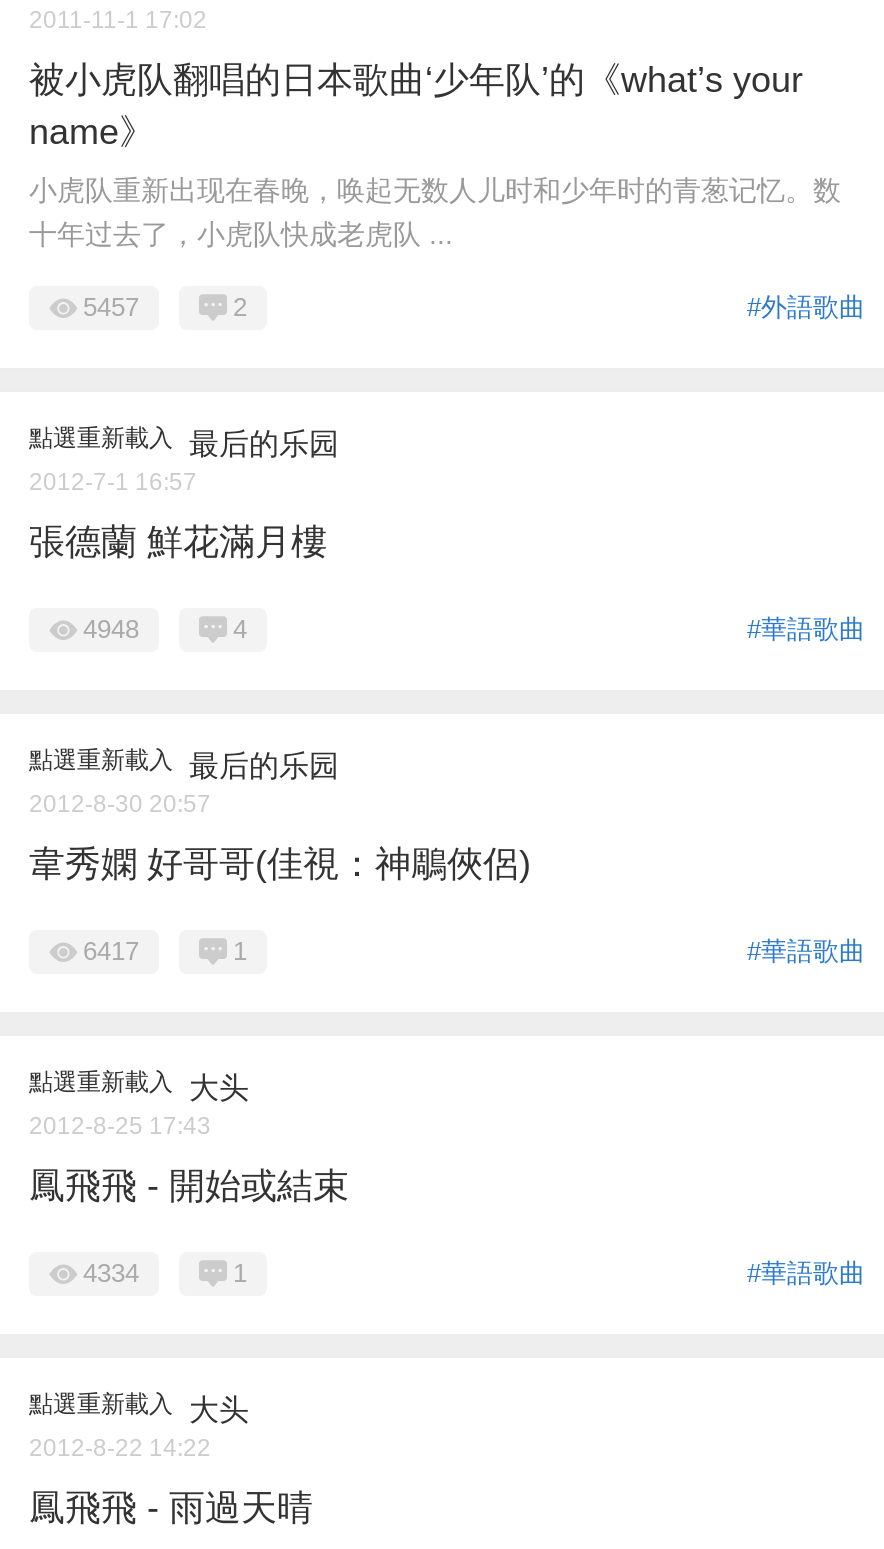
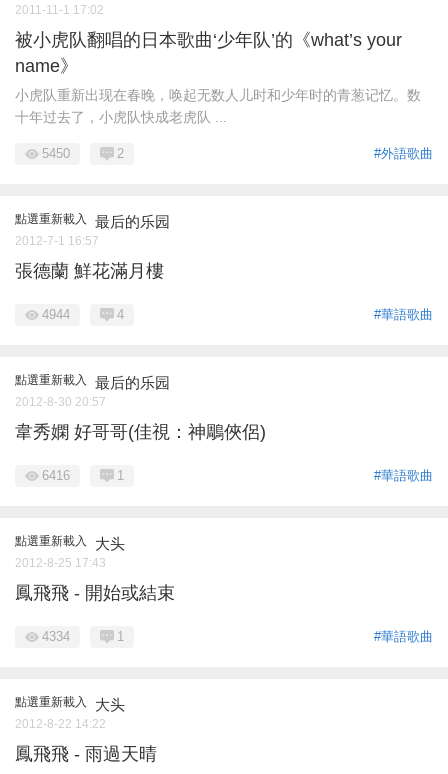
[83,292,139,322] 5457 -> [42,146,70,161] 5450
[83,614,139,644] 4948 -> [42,307,70,322] 4944
[83,936,139,966] 6417 -> [42,468,70,483] 6416

